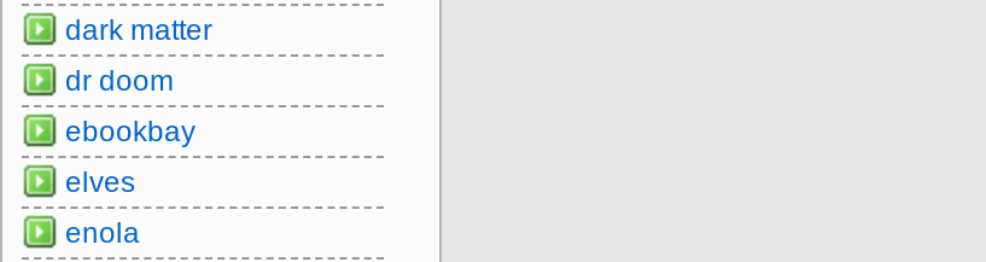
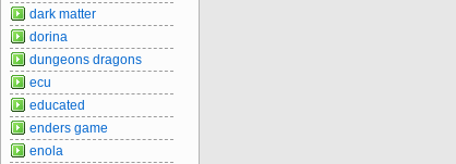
[65,64,196,199] dr doom | ebookbay | elves -> [29,29,142,136] dorina | dungeons dragons | ecu | educated | enders game

